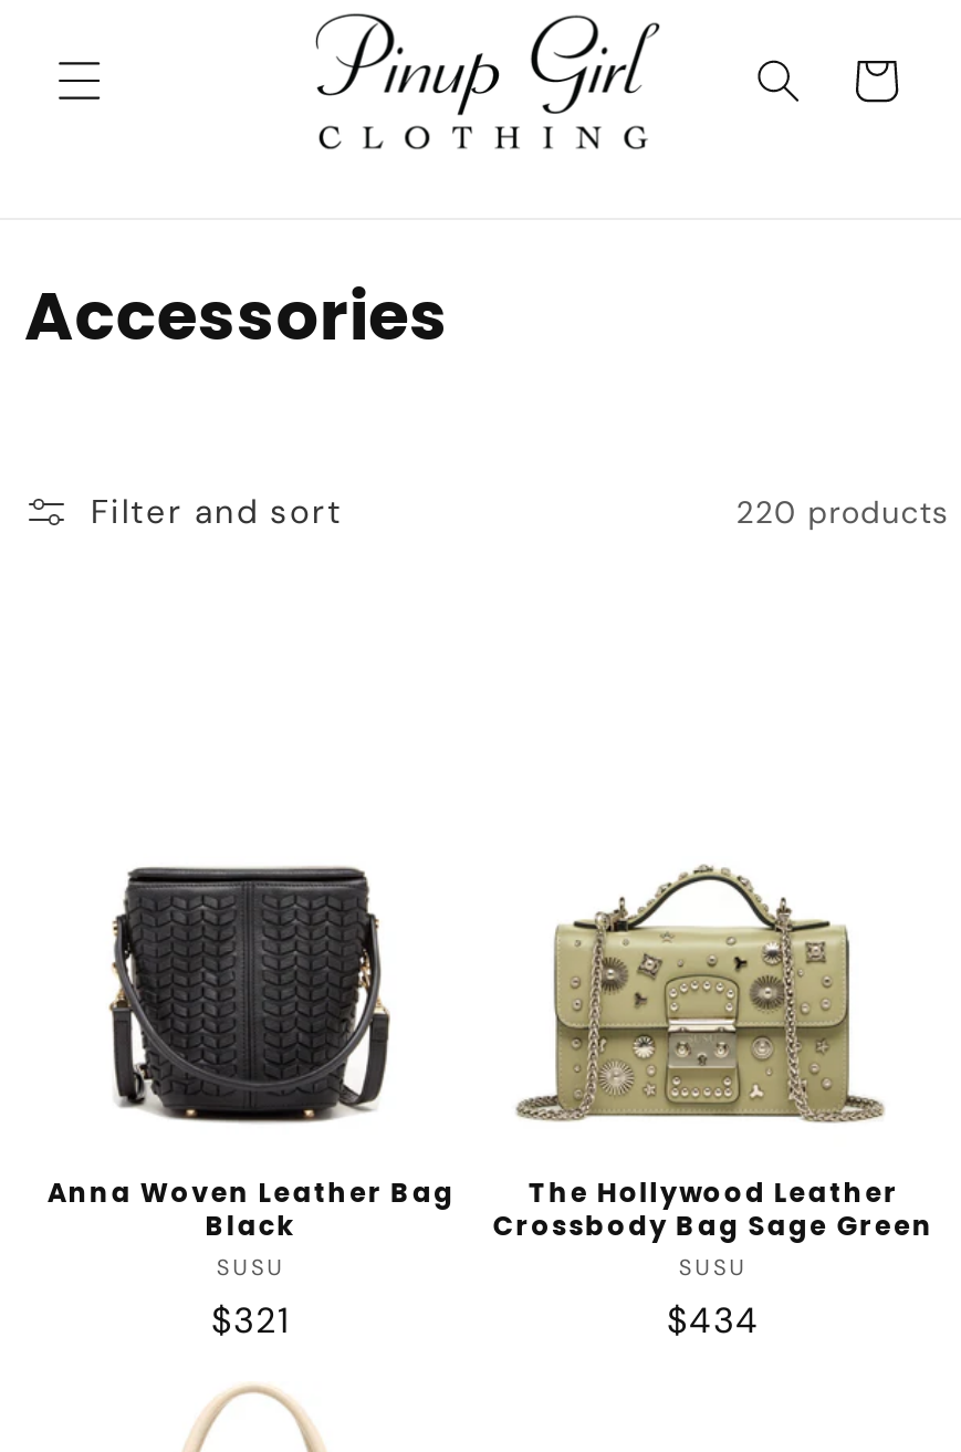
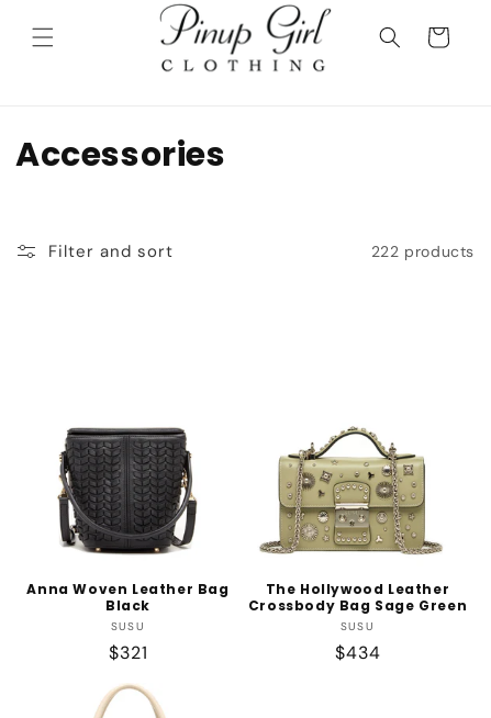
[736,492,949,532] 220 products -> [371,242,475,261] 222 products

